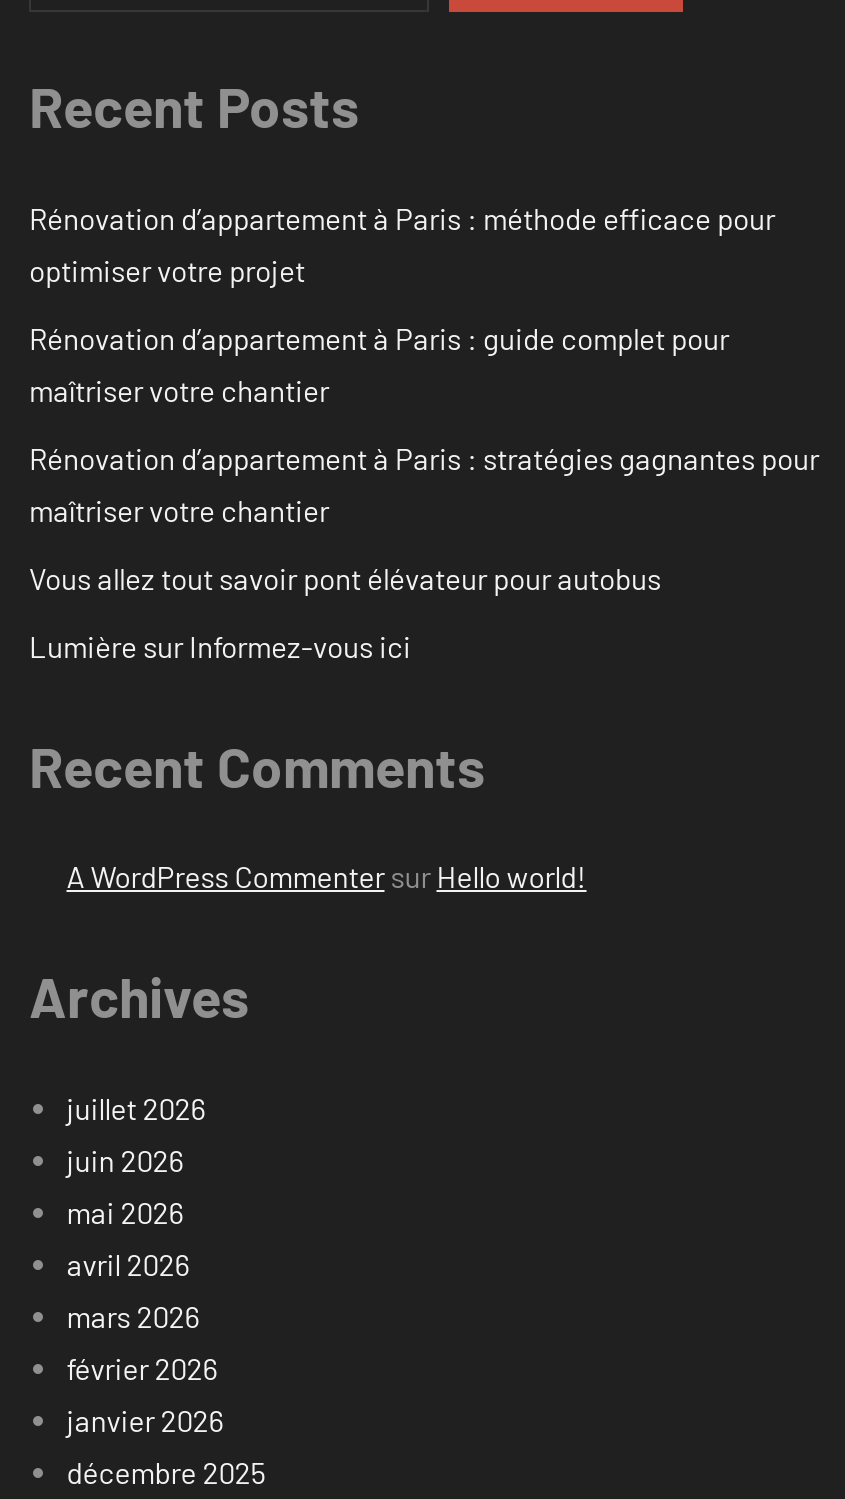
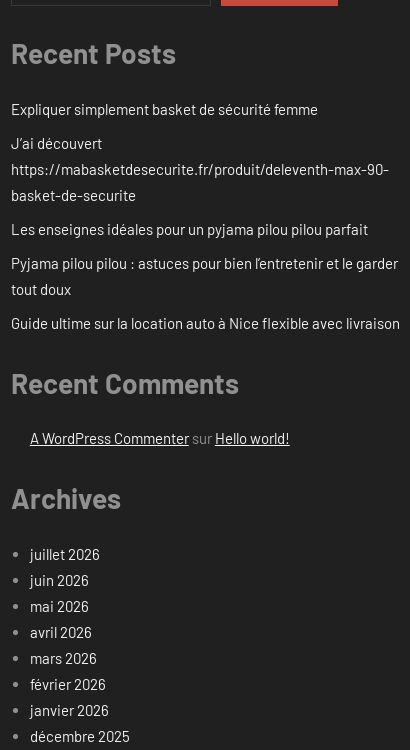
[29,200,775,288] Rénovation d’appartement à Paris : méthode efficace pour | optimiser votre projet -> [11,100,318,118] Expliquer simplement basket de sécurité femme
[29,320,729,408] Rénovation d’appartement à Paris : guide complet pour | maîtriser votre chantier -> [11,134,389,204] J’ai découvert | https://mabasketdesecurite.fr/produit/deleventh-max-90- | basket-de-securite
[29,440,819,528] Rénovation d’appartement à Paris : stratégies gagnantes pour | maîtriser votre chantier -> [11,220,368,238] Les enseignes idéales pour un pyjama pilou pilou parfait
[29,560,661,596] Vous allez tout savoir pont élévateur pour autobus -> [11,254,398,298] Pyjama pilou pilou : astuces pour bien l’entretenir et le garder | tout doux
[29,628,411,664] Lumière sur Informez-vous ici -> [11,314,400,332] Guide ultime sur la location auto à Nice flexible avec livraison

